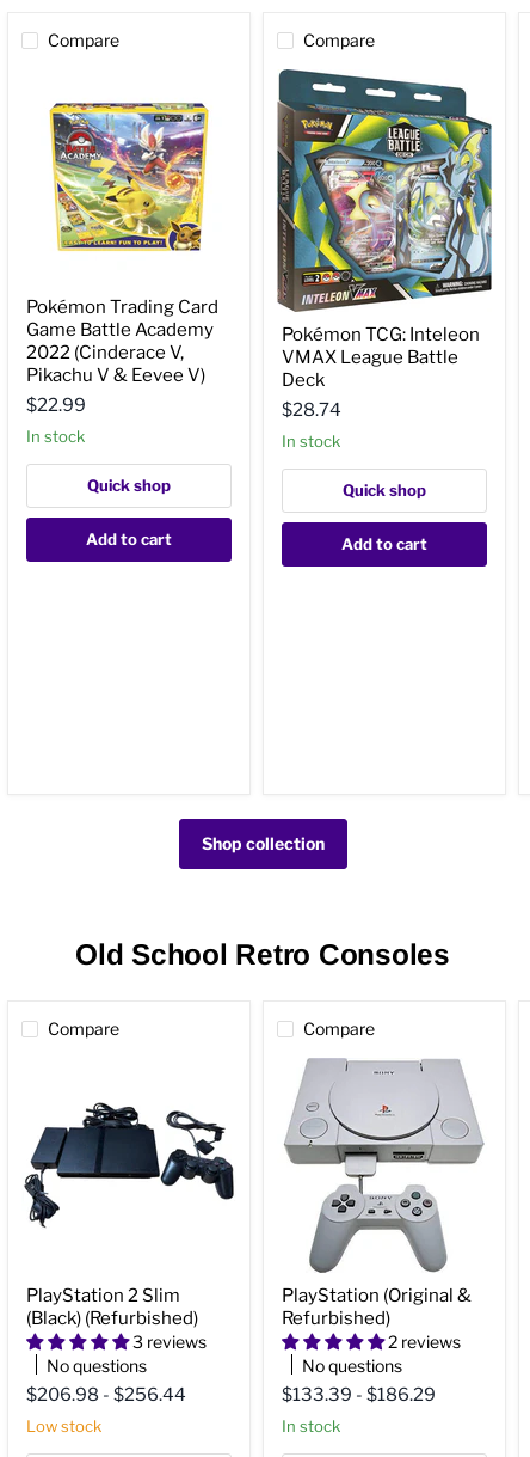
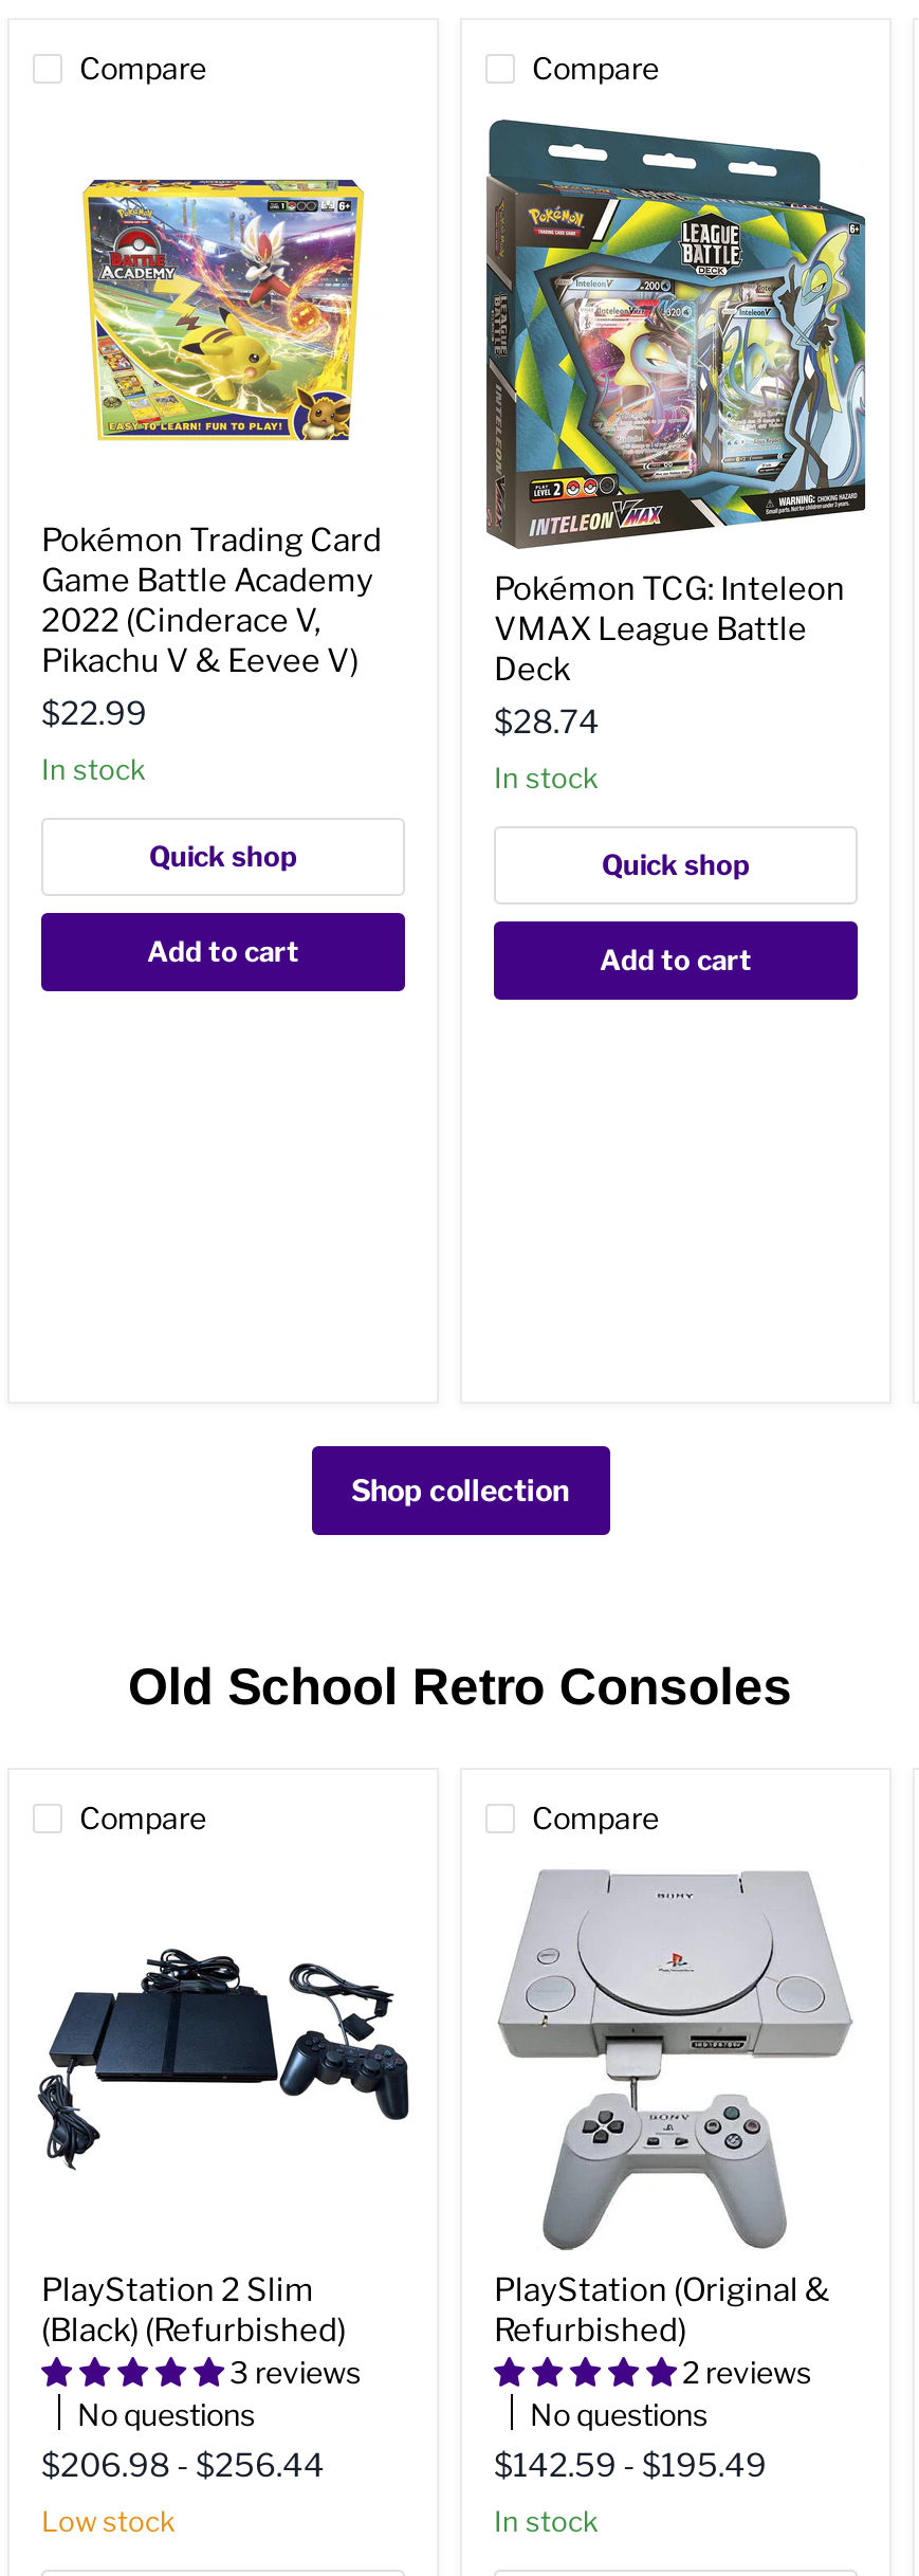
[282,1385,436,1406] $133.39 - $186.29 -> [494,2448,767,2486] $142.59 - $195.49

